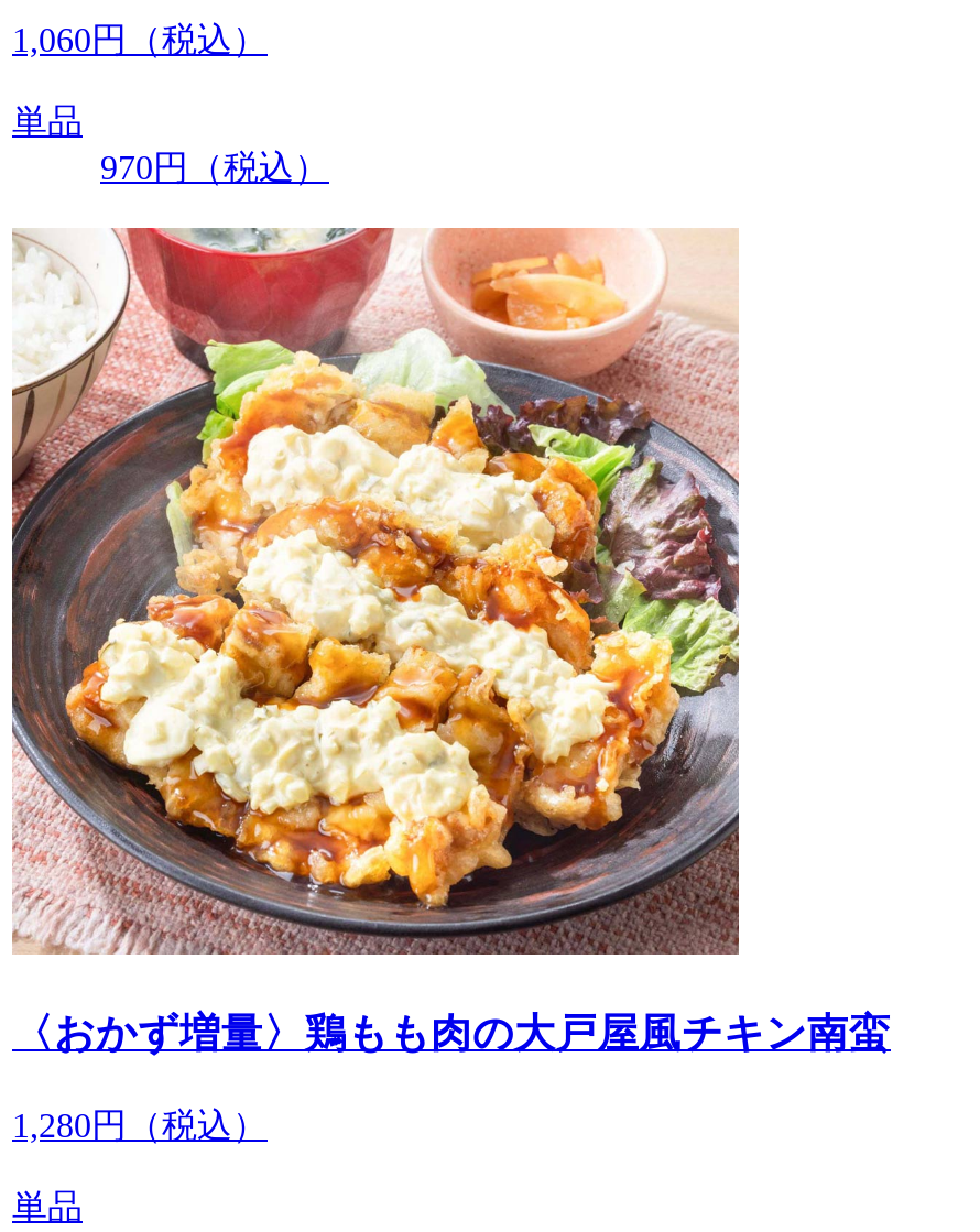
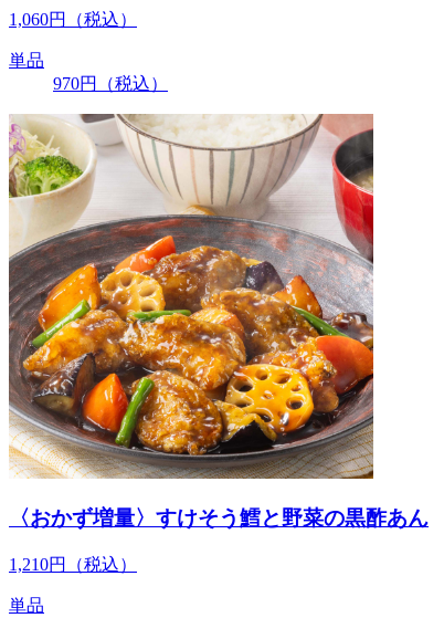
[10,226,891,1056] [image] | 〈おかず増量〉鶏もも肉の大戸屋風チキン南蛮 -> [8,113,429,529] [image] | 〈おかず増量〉すけそう鱈と野菜の黒酢あん
[12,1106,268,1143] 1,280円（税込） -> [9,555,137,573] 1,210円（税込）

